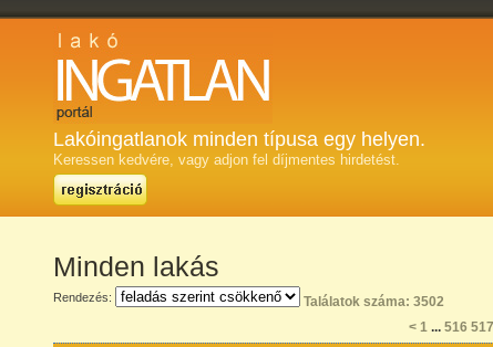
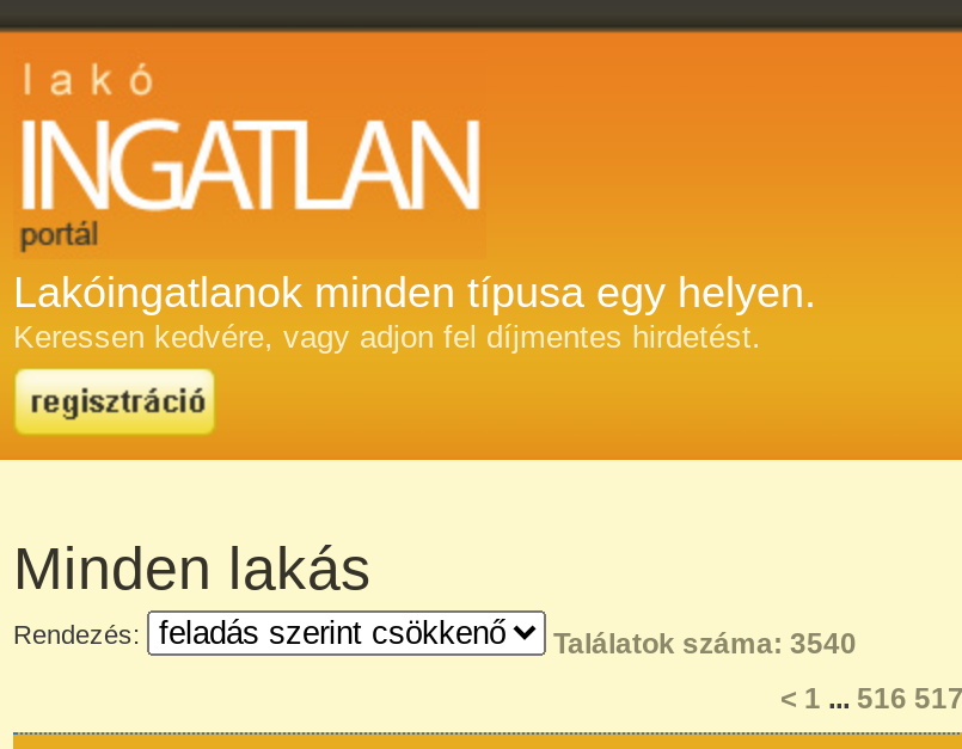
[304,294,444,309] Találatok száma: 3502 -> [553,627,857,661] Találatok száma: 3540

